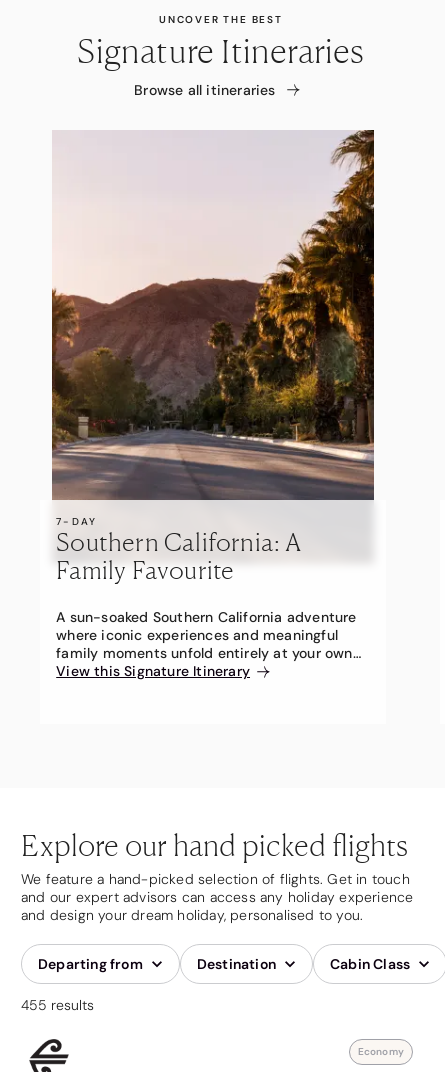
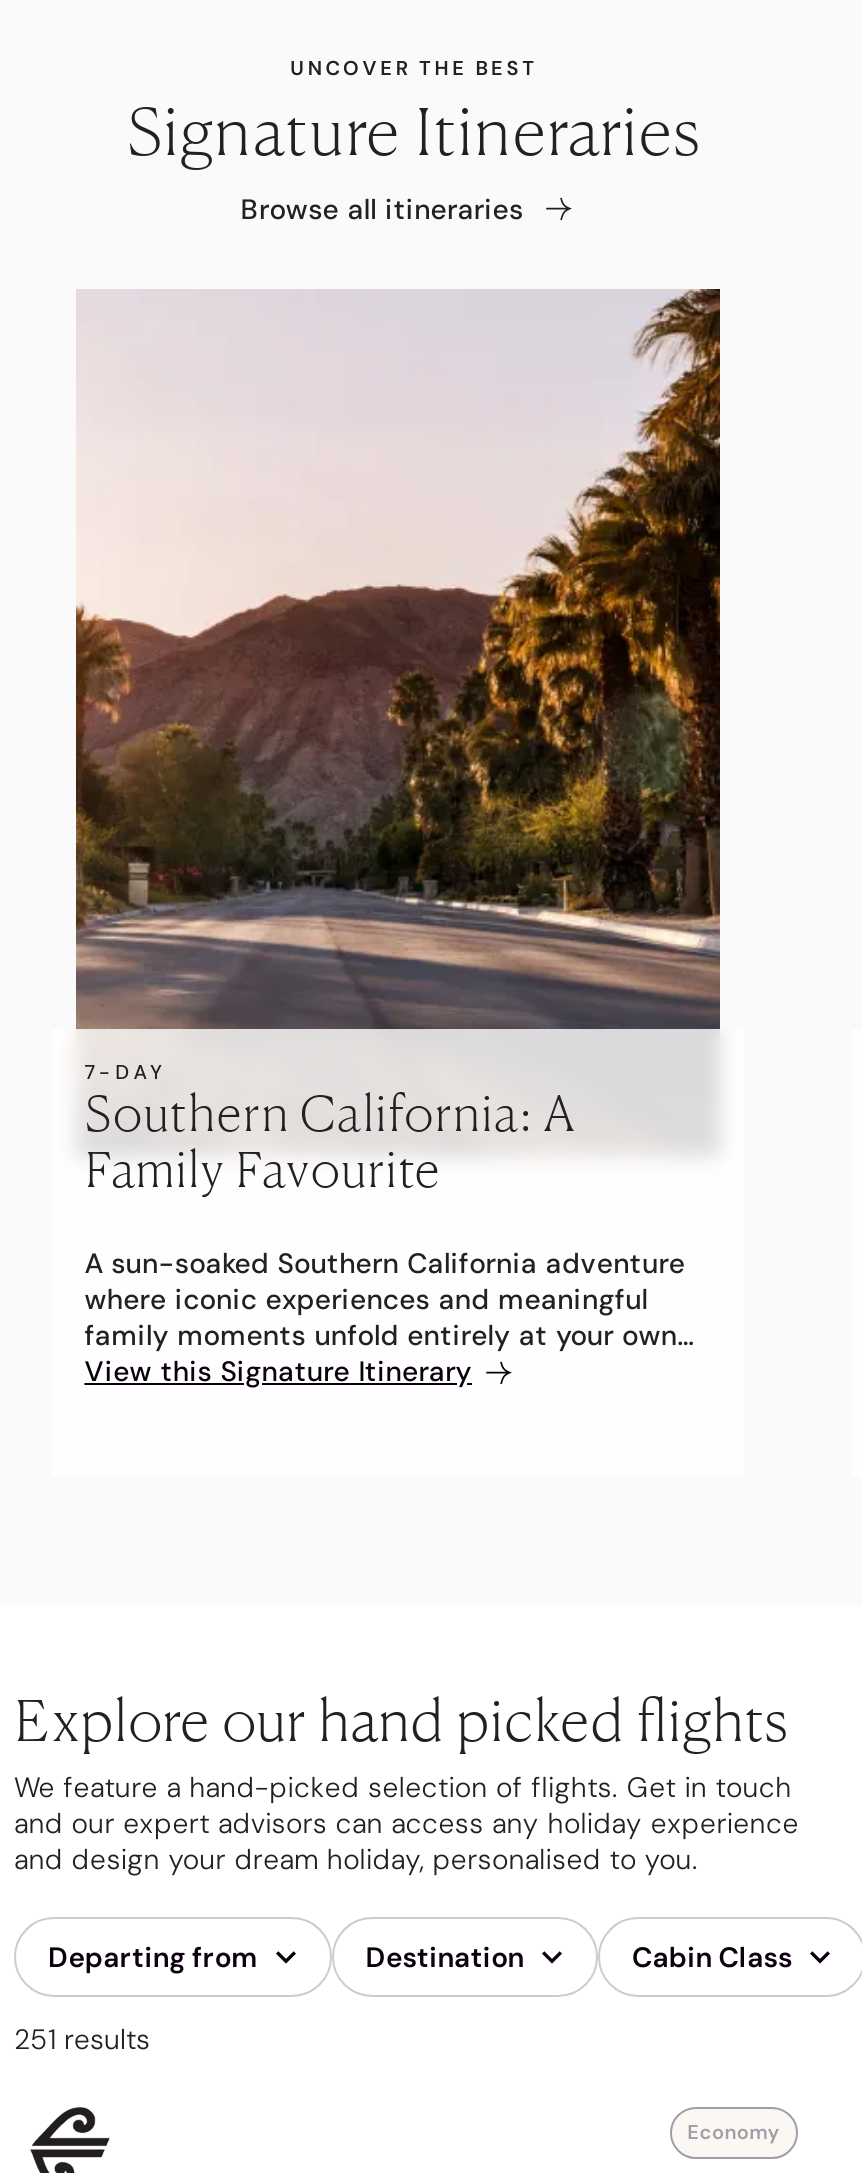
[21,996,94,1014] 455 results -> [14,2021,150,2057] 251 results

